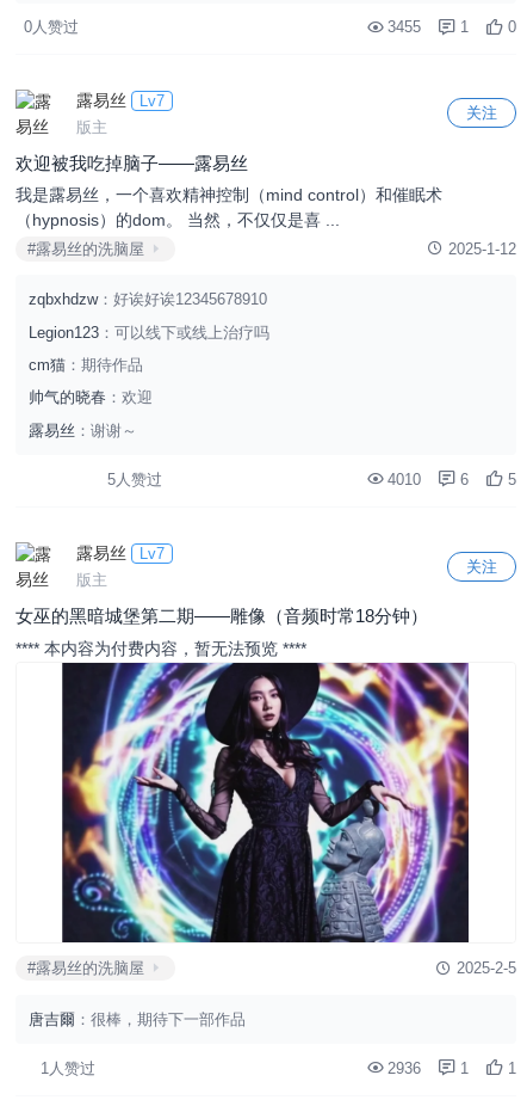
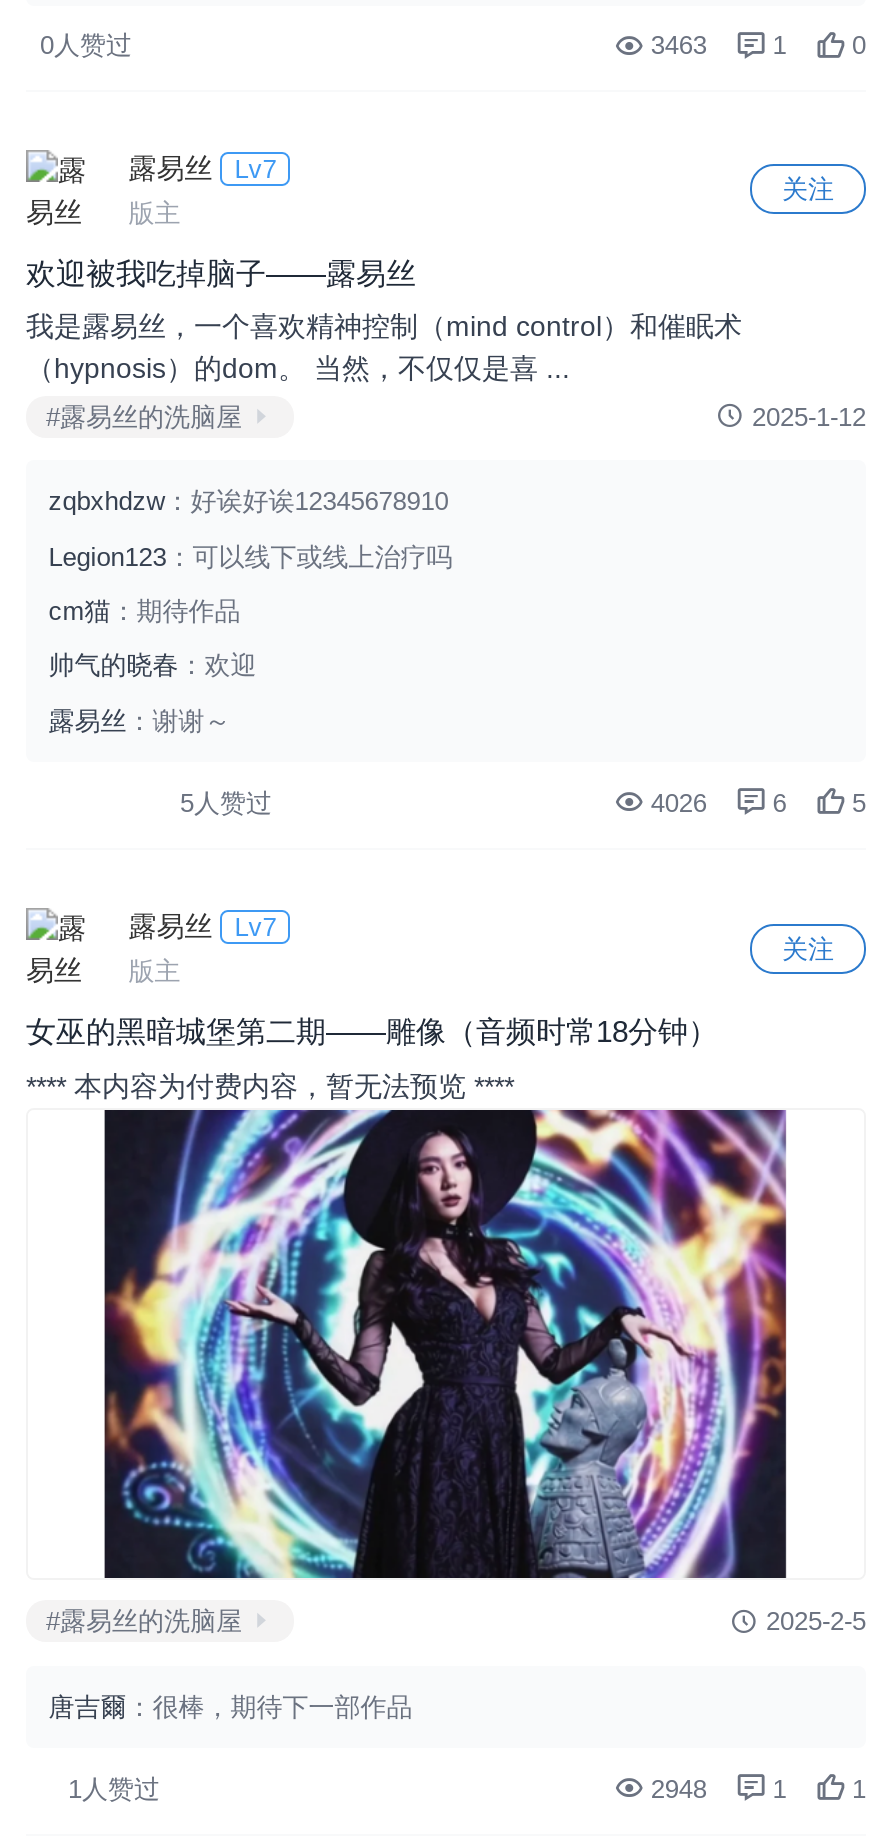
[388,18,421,36] 3455 -> [651,30,707,60] 3463
[388,470,421,488] 4010 -> [651,788,707,818] 4026
[388,1059,421,1077] 2936 -> [651,1773,707,1803] 2948

